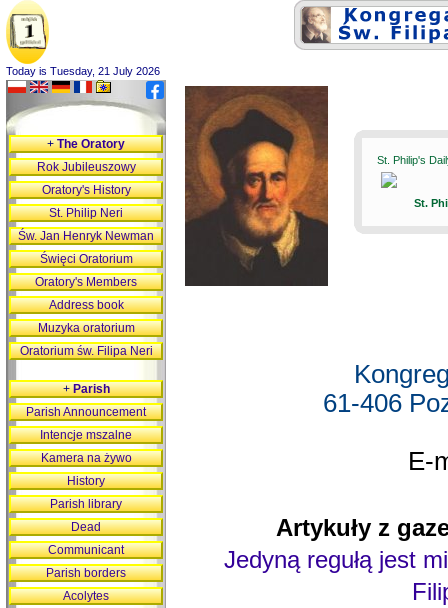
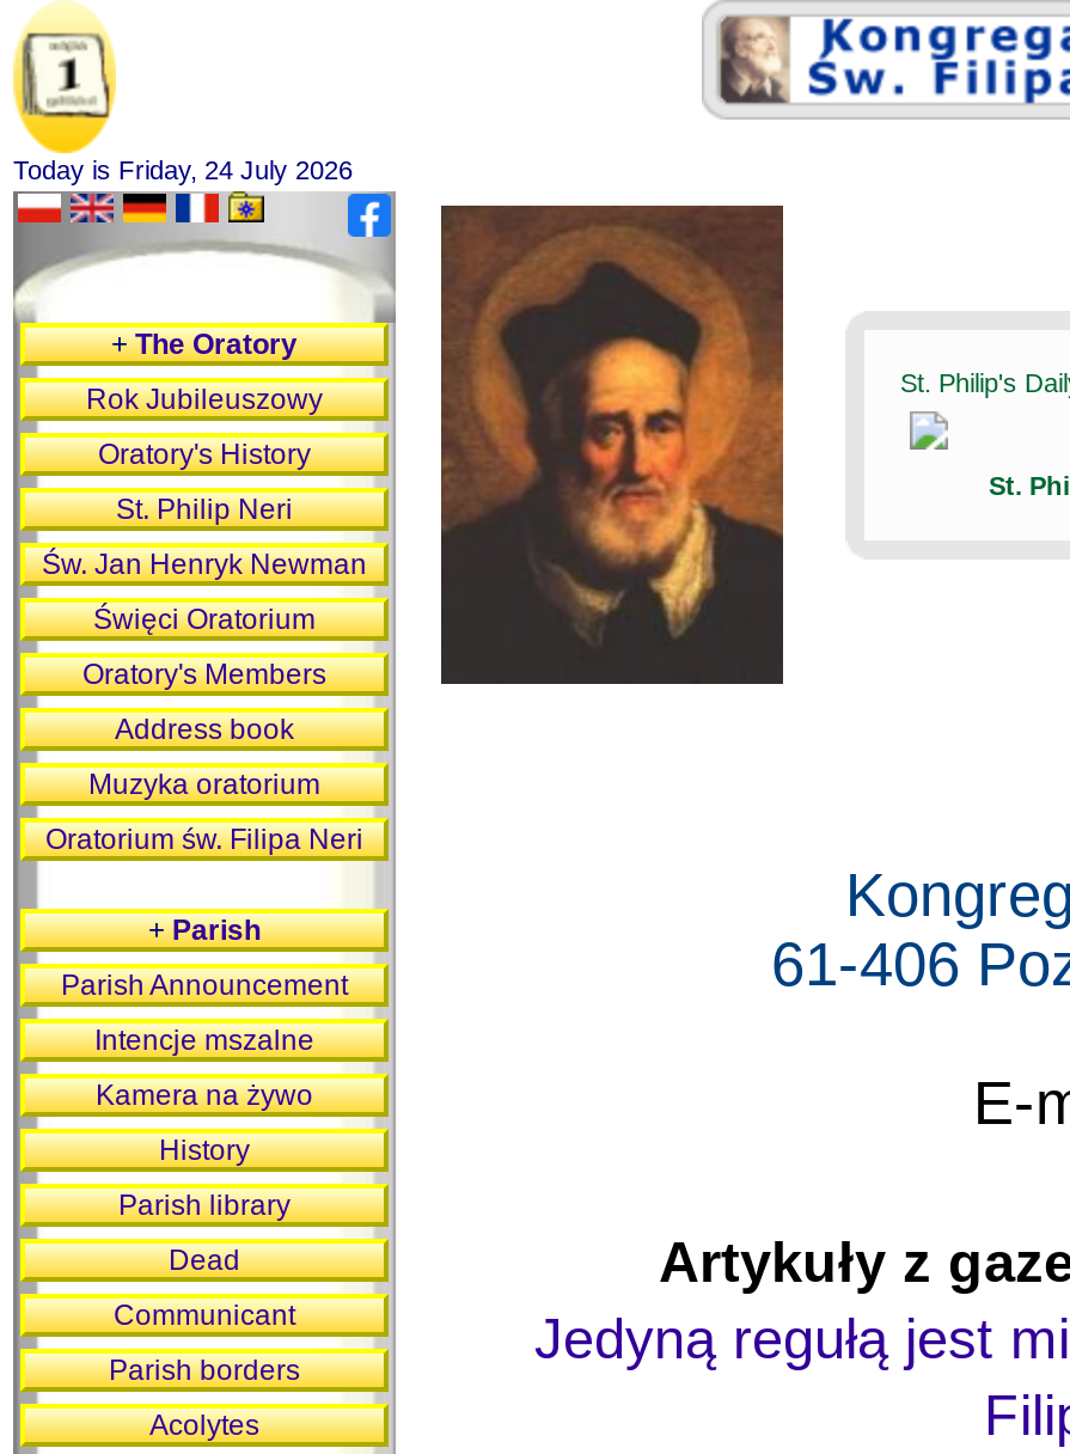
[6,65,160,77] Today is Tuesday, 21 July 2026 -> [13,155,353,184] Today is Friday, 24 July 2026

